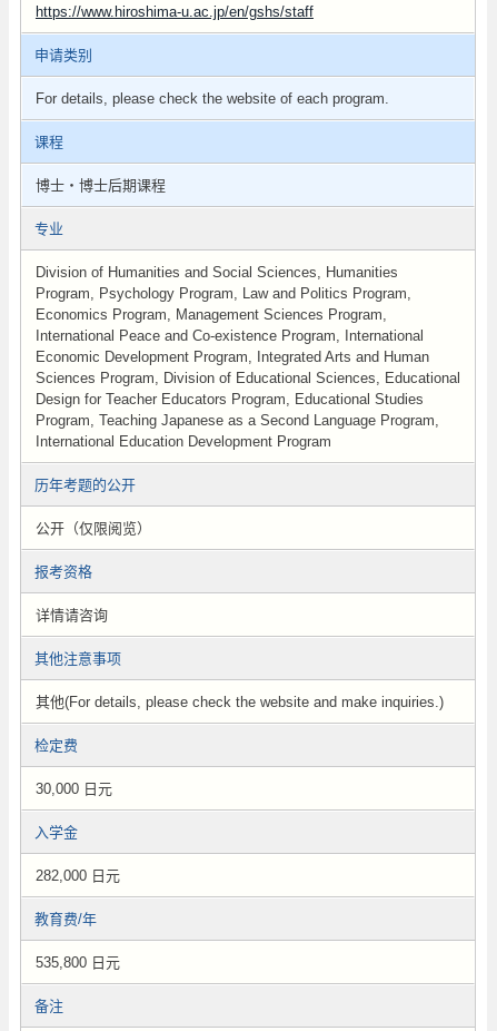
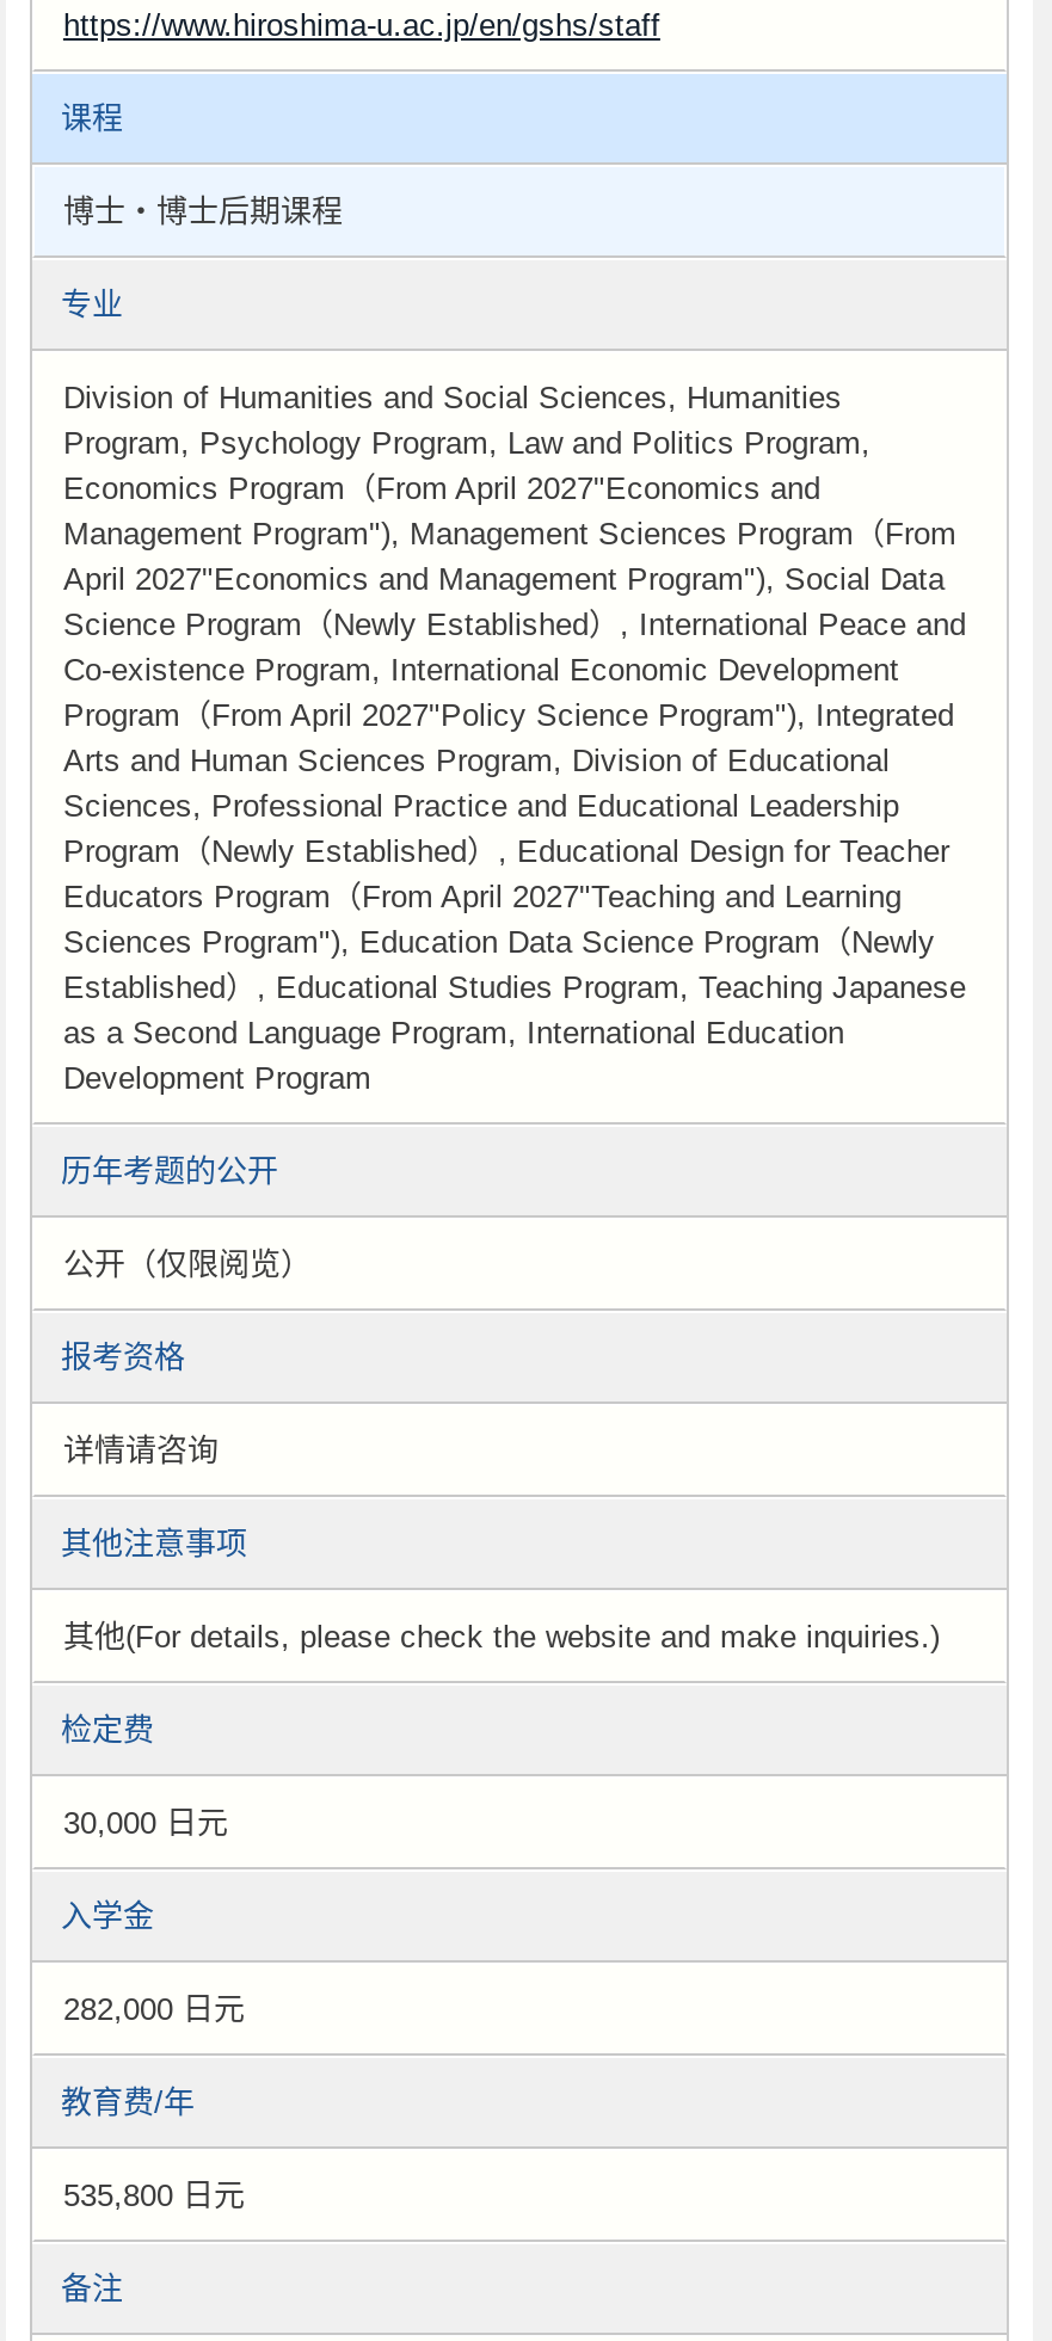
[34,47,389,107] 申请类别 | For details, please check the website of each program. -> none
moved [34,134,411,302] -> [61,100,870,461]: 课程 | 博士・博士后期课程 | 专业 | Division of Humanities and Social Sciences, Humanities | Program, Psychology Program, Law and Politics Program,
[36,306,460,450] Economics Program, Management Sciences Program, | International Peace and Co-existence Program, International | Economic Development Program, Integrated Arts and Human | Sciences Program, Division of Educational Sciences, Educational | Design for Teacher Educators Program, Educational Studies | Program, Teaching Japanese as a Second Language Program, | International Education Development Program -> [63,470,966,1096] Economics Program（From April 2027"Economics and | Management Program"), Management Sciences Program（From | April 2027"Economics and Management Program"), Social Data | Science Program（Newly Established）, International Peace and | Co-existence Program, International Economic Development | Program（From April 2027"Policy Science Program"), Integrated | Arts and Human Sciences Program, Division of Educational | Sciences, Professional Practice and Educational Leadership | Program（Newly Established）, Educational Design for Teacher | Educators Program（From April 2027"Teaching and Learning | Sciences Program"), Education Data Science Program（Newly | Established）, Educational Studies Program, Teaching Japanese | as a Second Language Program, International Education | Development Program

